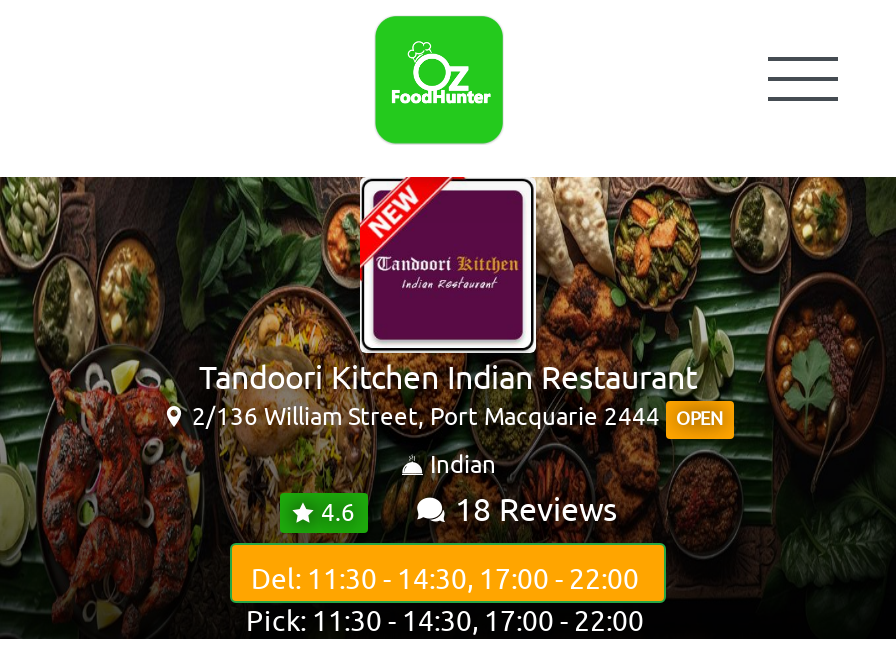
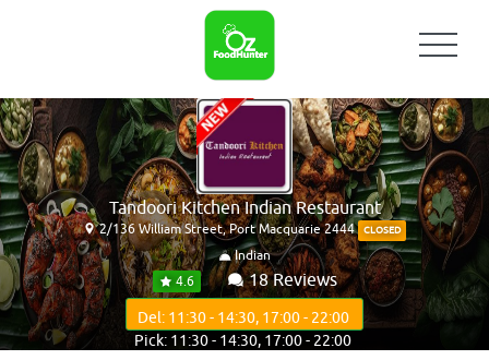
[186,401,724,433] 2/136 William Street, Port Macquarie 2444 OPEN -> [96,220,401,238] 2/136 William Street, Port Macquarie 2444 CLOSED

